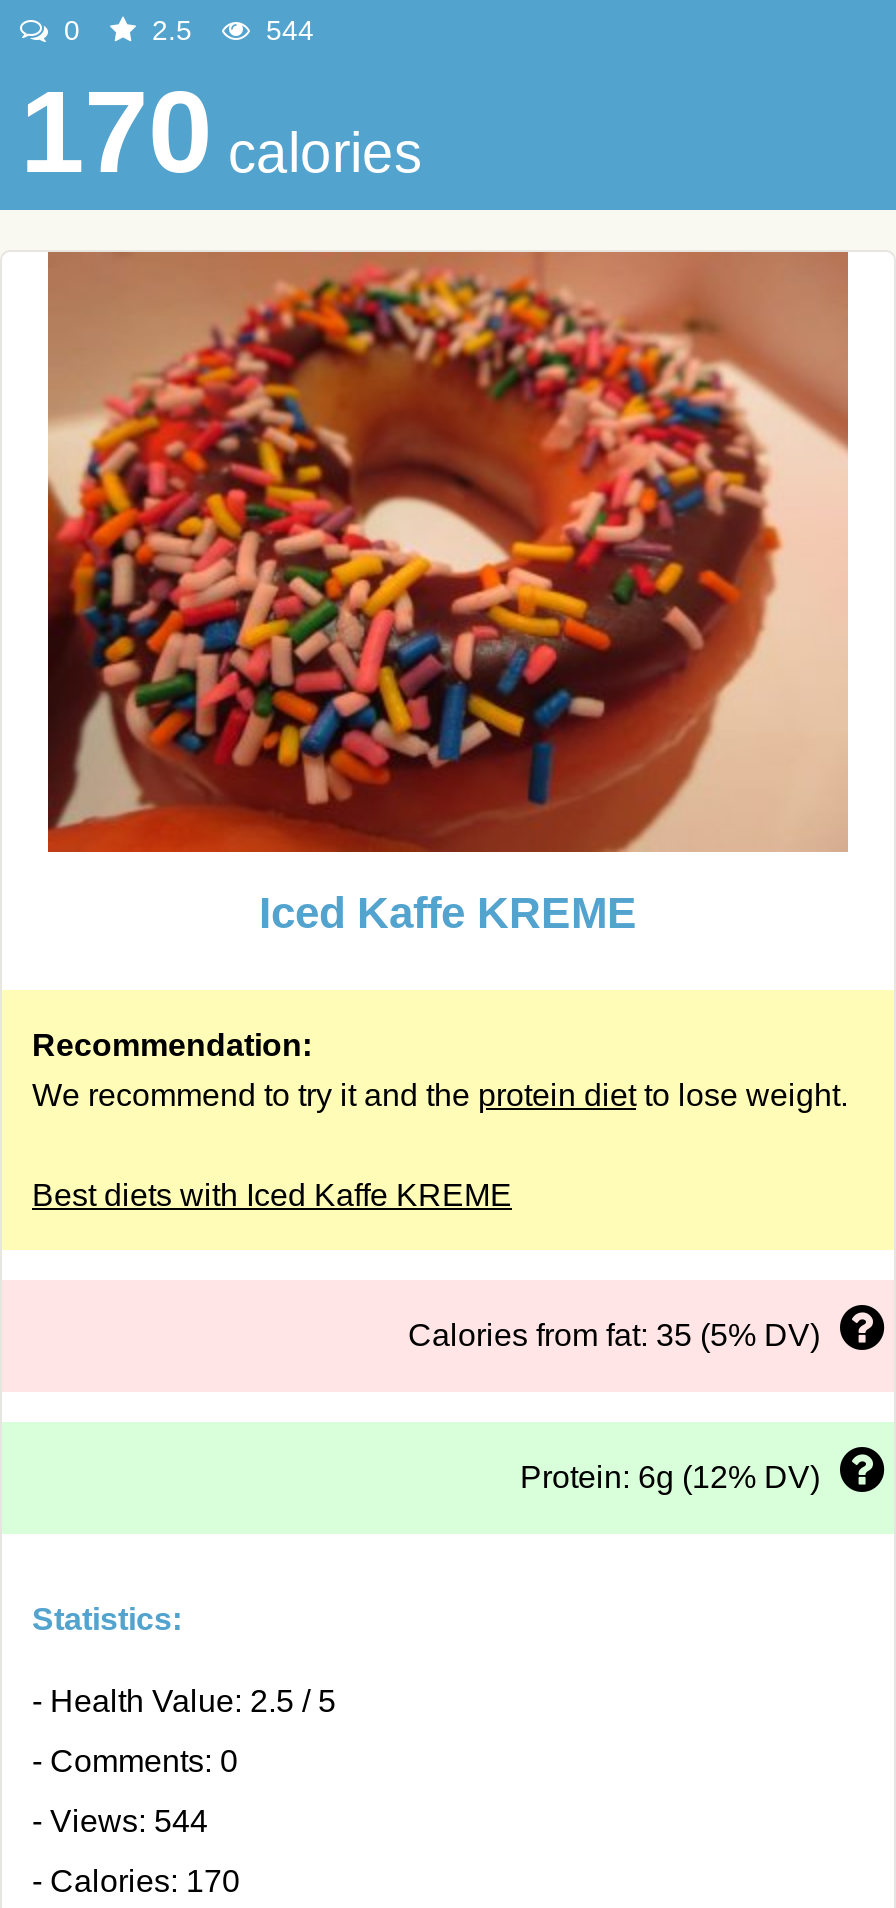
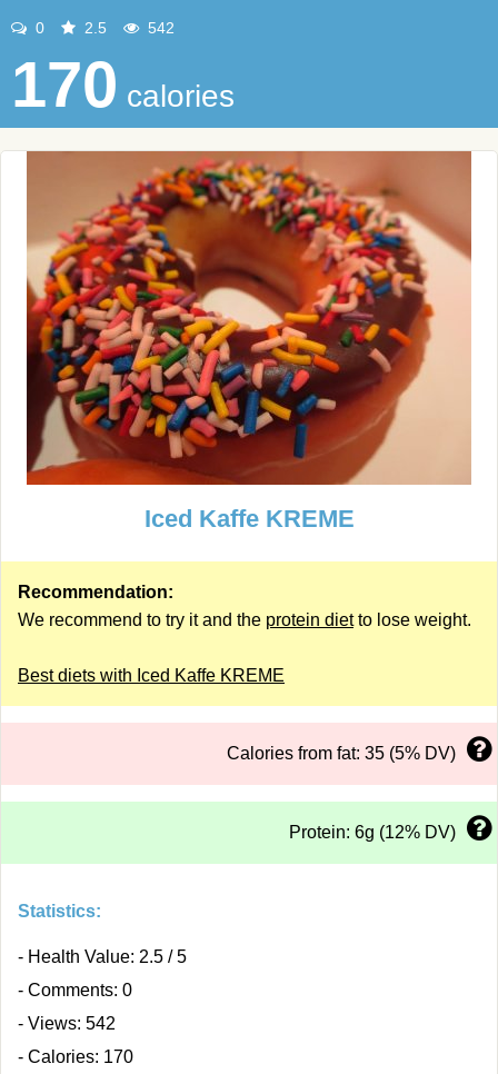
[258,14,314,46] 544 -> [143,19,175,37] 542
[32,1804,208,1838] - Views: 544 -> [18,1014,116,1033] - Views: 542

